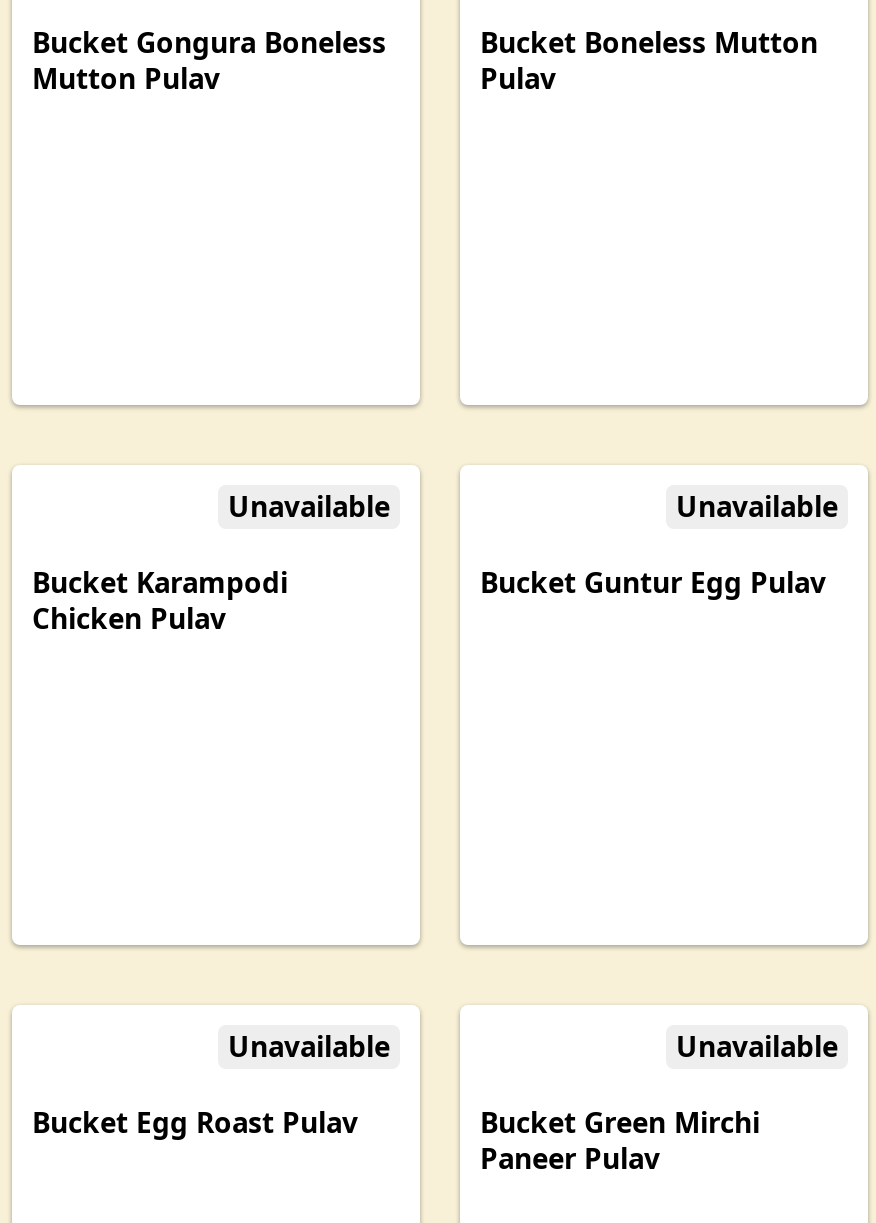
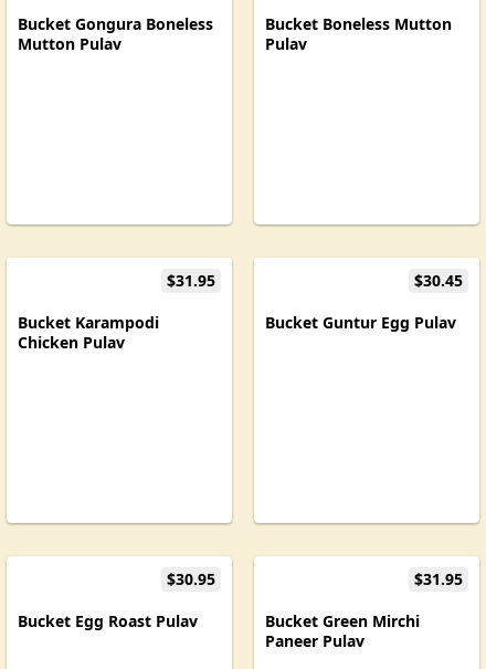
[228,487,390,525] Unavailable -> [167,270,215,291] $31.95
[676,487,838,525] Unavailable -> [414,270,463,291] $30.45
[228,1027,390,1065] Unavailable -> [167,568,215,589] $30.95
[676,1027,838,1065] Unavailable -> [414,568,463,589] $31.95

